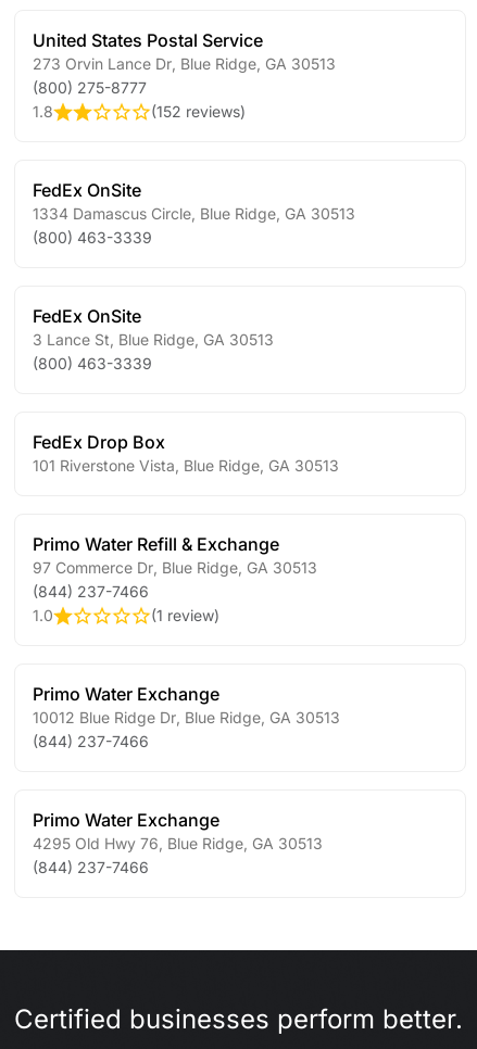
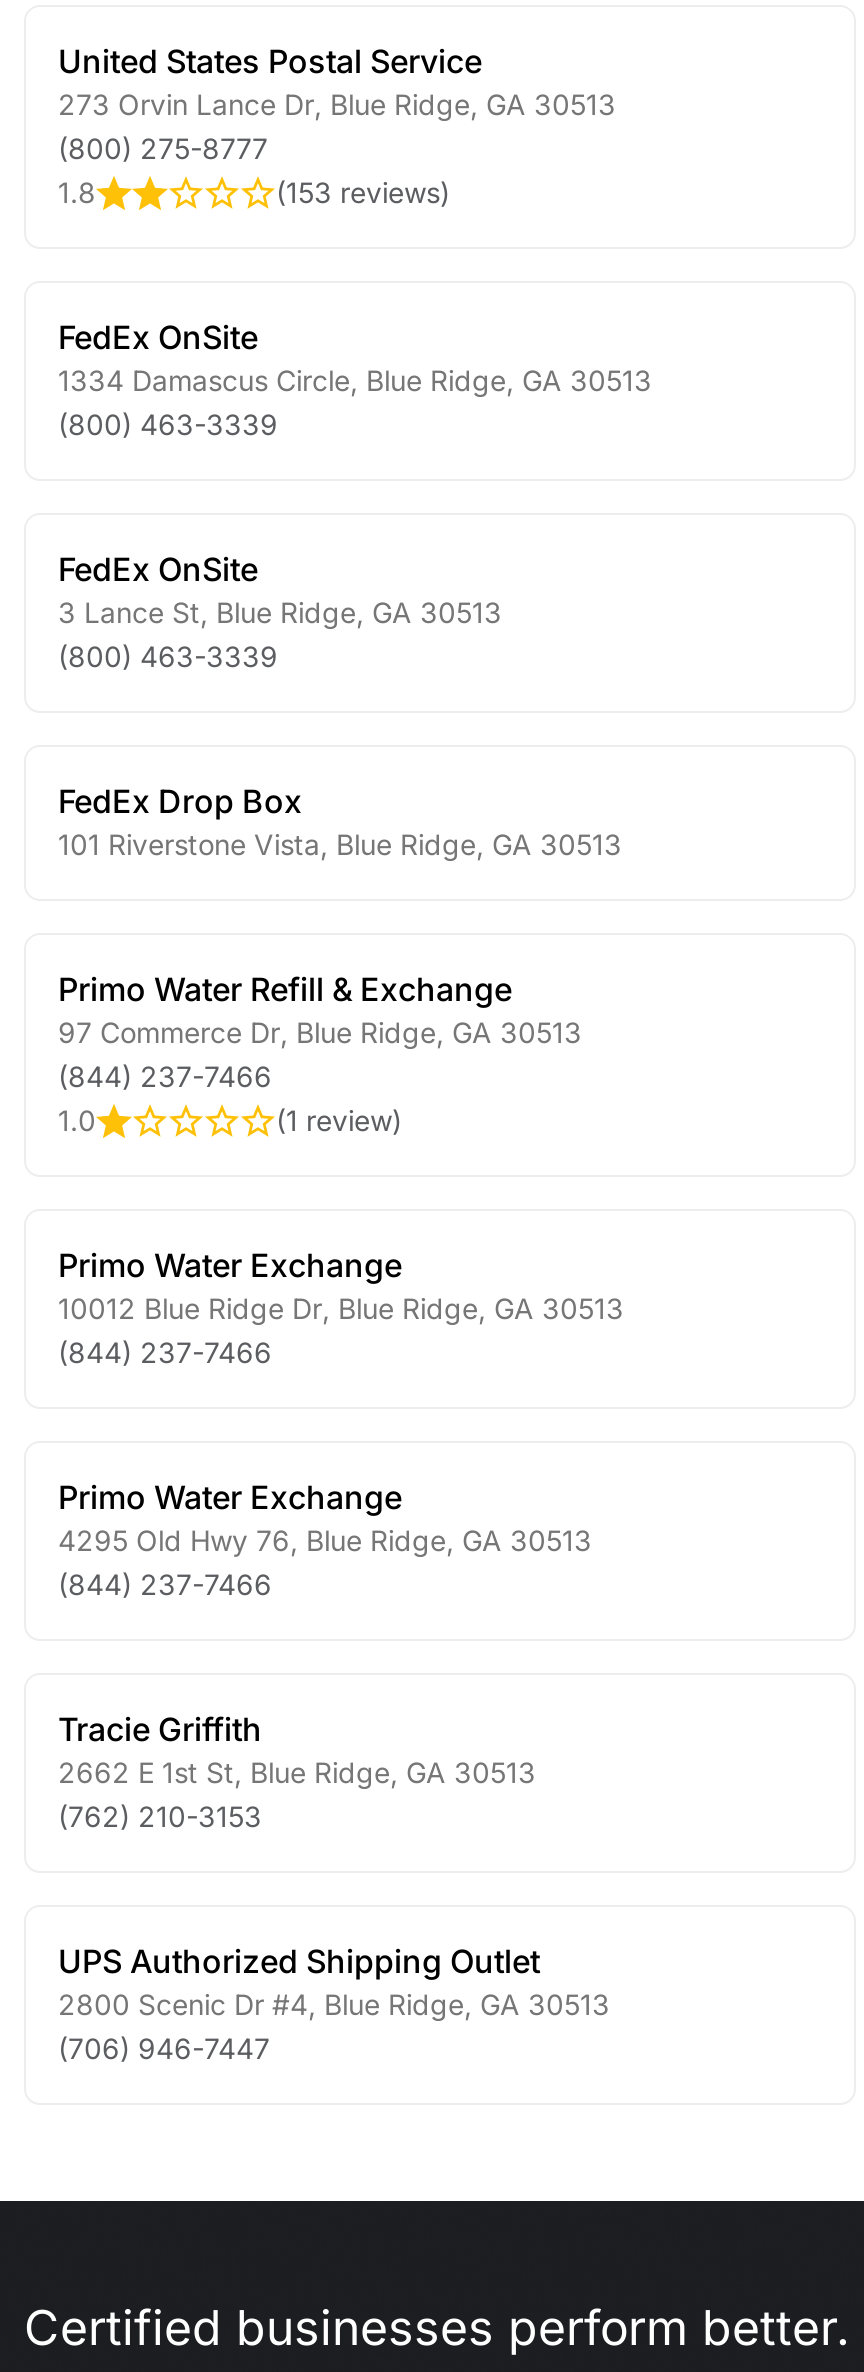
[151,102,246,121] (152 reviews) -> [276,175,450,209] (153 reviews)
none -> [58,1709,536,1833] Tracie Griffith | 2662 E 1st St, Blue Ridge, GA 30513 | (762) 210-3153
none -> [58,1941,610,2065] UPS Authorized Shipping Outlet | 2800 Scenic Dr #4, Blue Ridge, GA 30513 | (706) 946-7447

